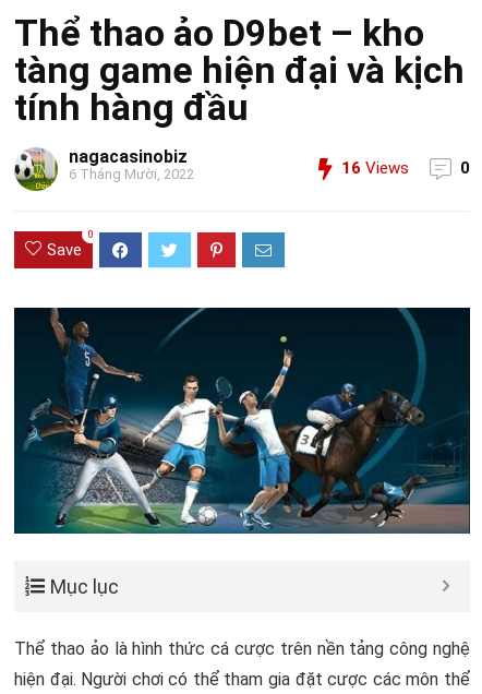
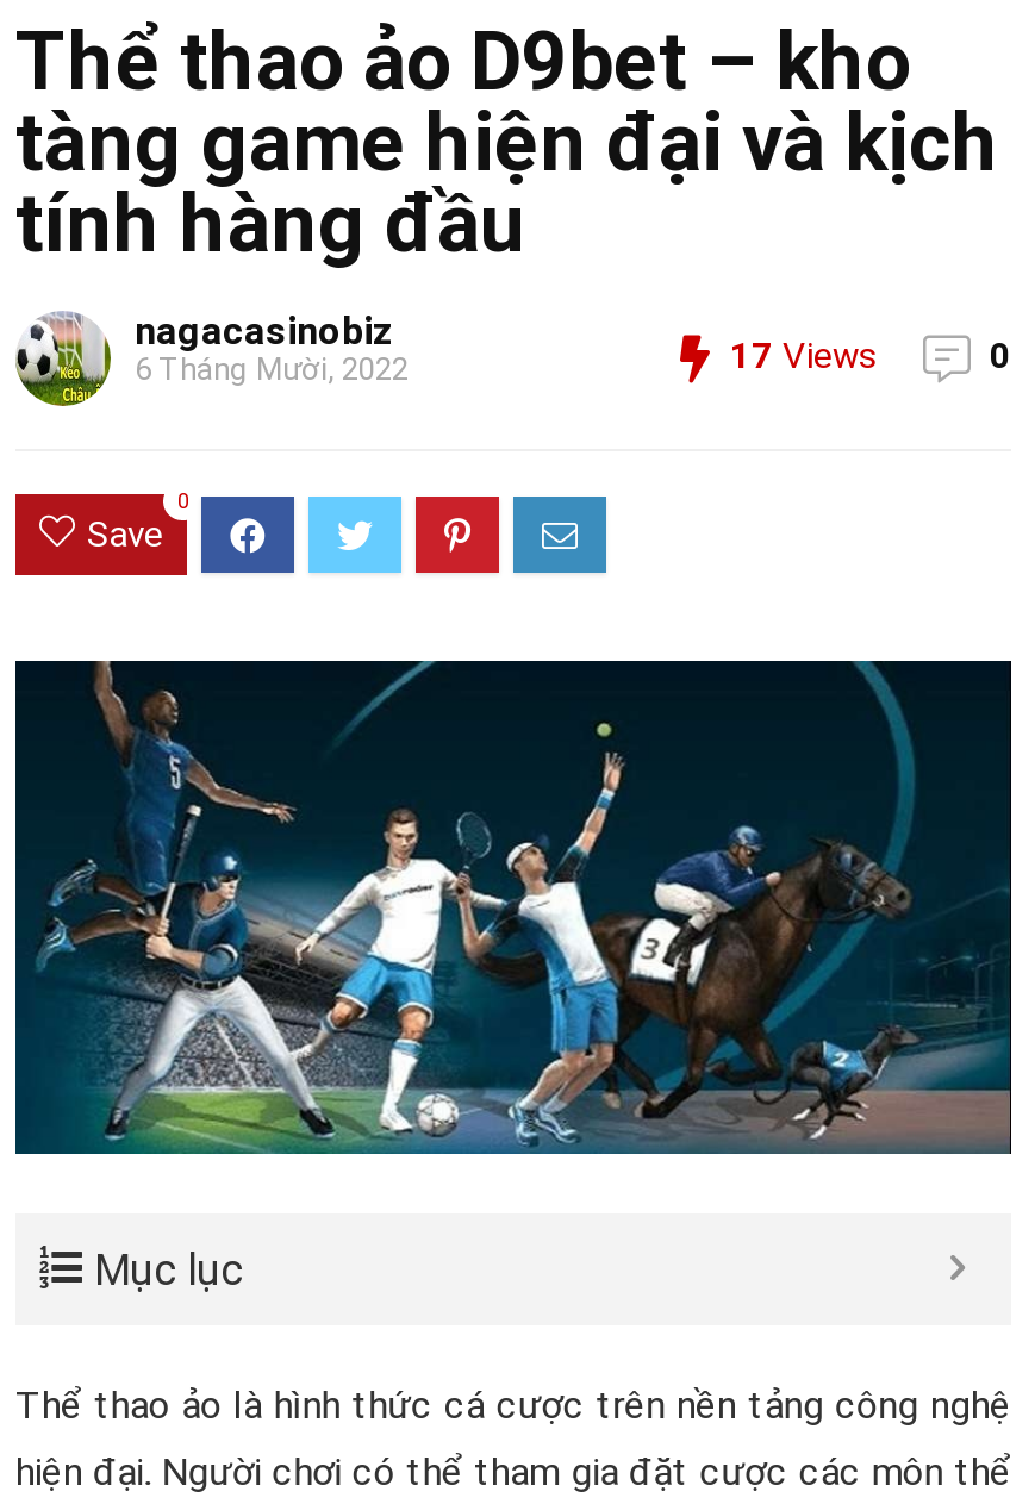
[341,159,409,178] 16 Views -> [730,335,878,378] 17 Views

